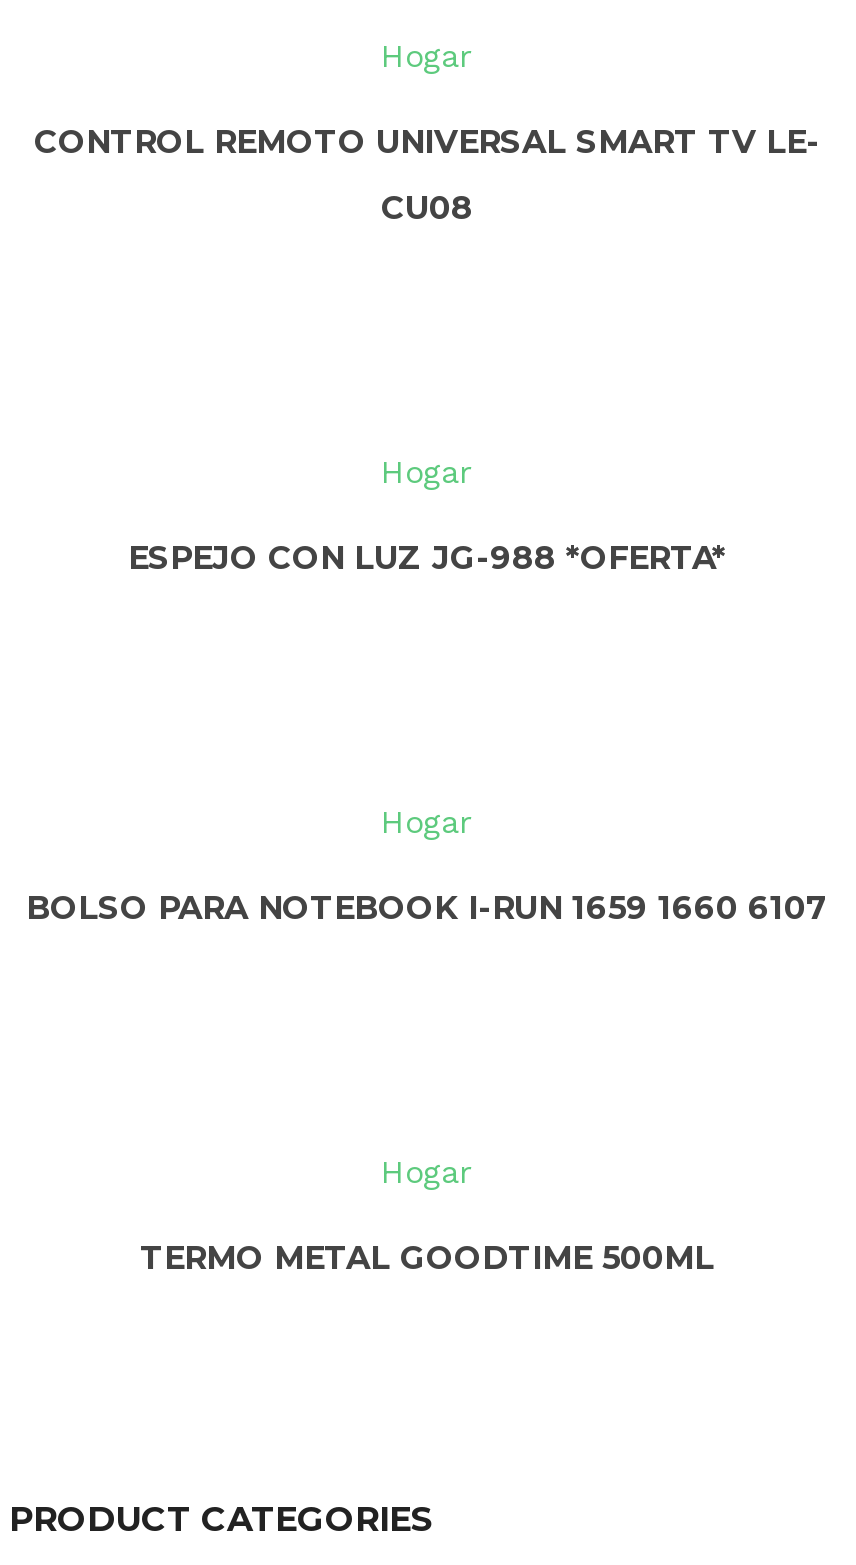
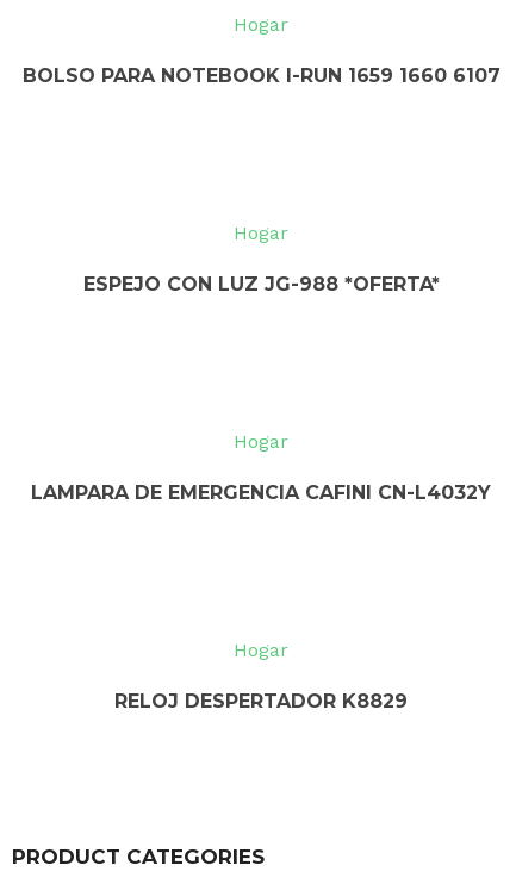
[34,123,820,227] CONTROL REMOTO UNIVERSAL SMART TV LE- | CU08 -> none
none -> [31,481,491,504] LAMPARA DE EMERGENCIA CAFINI CN-L4032Y
moved [26,888,828,926] -> [22,64,500,87]: BOLSO PARA NOTEBOOK I-RUN 1659 1660 6107
[140,1238,714,1276] TERMO METAL GOODTIME 500ML -> [114,689,408,712] RELOJ DESPERTADOR K8829

